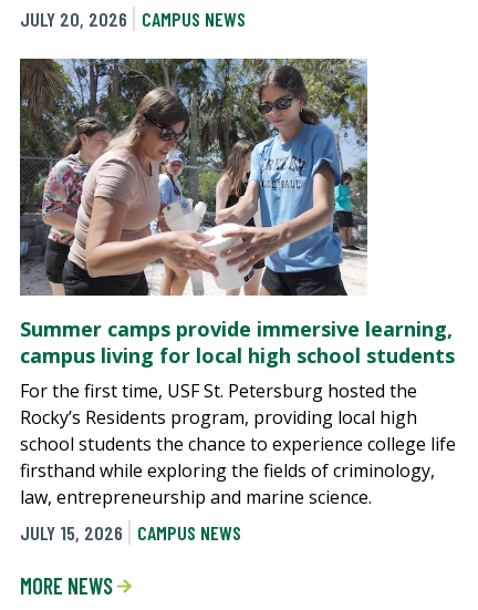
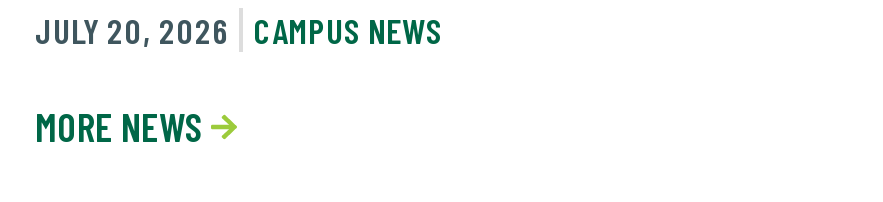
[19,58,456,545] [image] | Summer camps provide immersive learning, | campus living for local high school students | For the first time, USF St. Petersburg hosted the | Rocky’s Residents program, providing local high | school students the chance to experience college life | firsthand while exploring the fields of criminology, | law, entrepreneurship and marine science. | JULY 15, 2026 CAMPUS NEWS -> none

